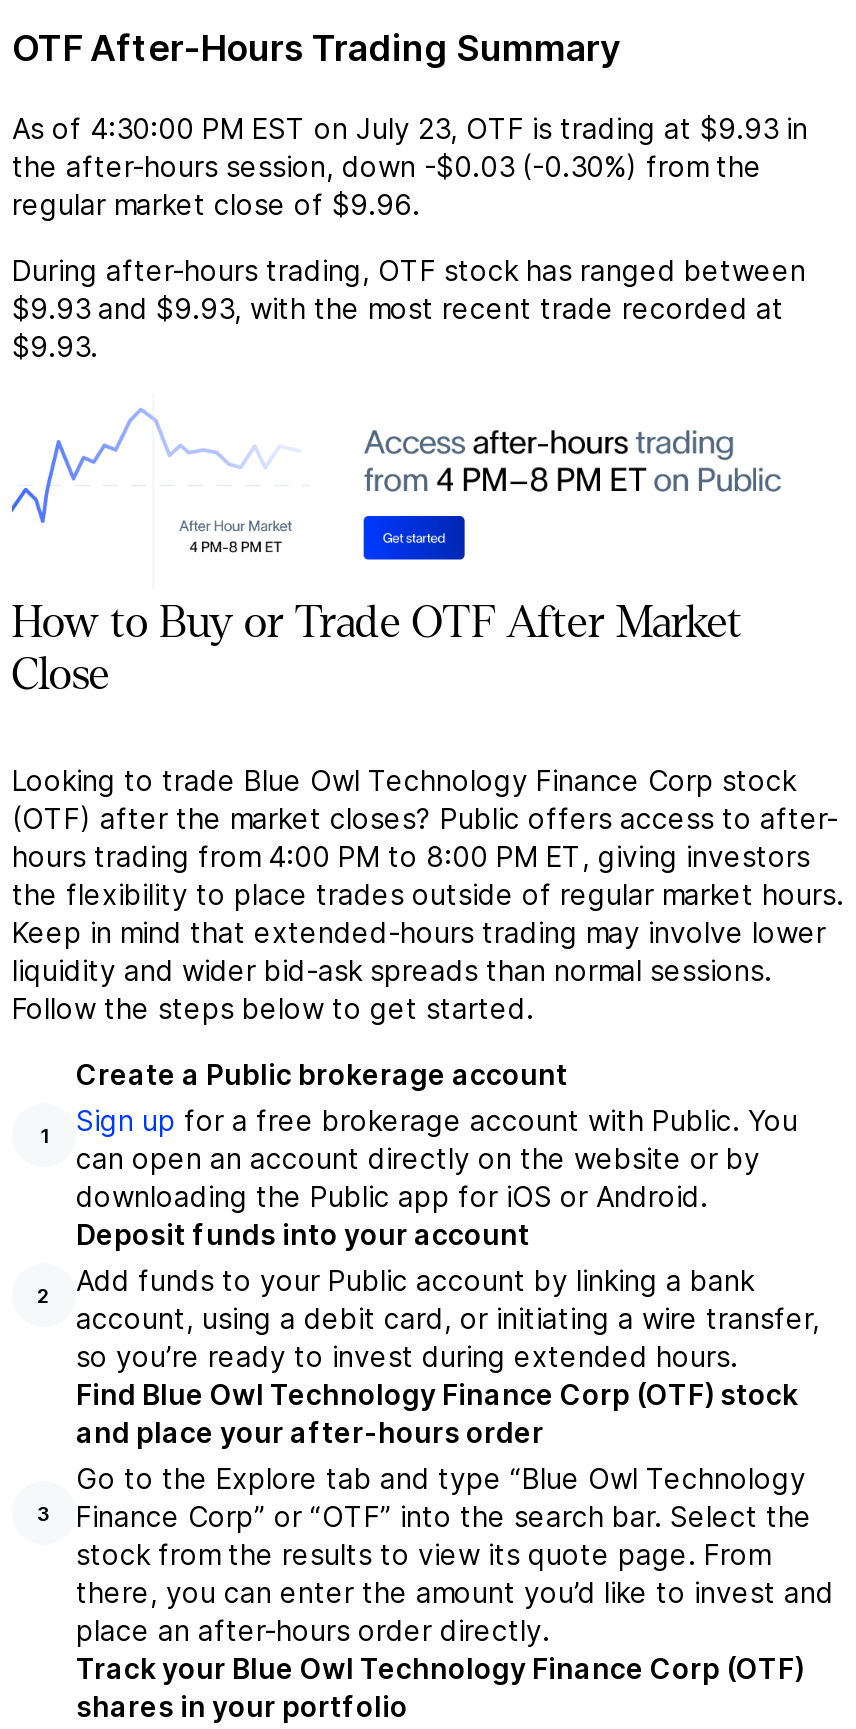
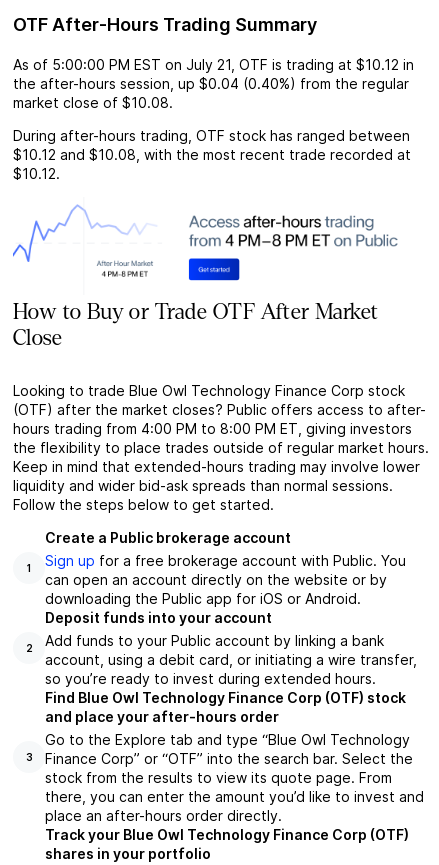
[12,111,808,221] As of 4:30:00 PM EST on July 23, OTF is trading at $9.93 in | the after-hours session, down -$0.03 (-0.30%) from the | regular market close of $9.96. -> [13,56,414,111] As of 5:00:00 PM EST on July 21, OTF is trading at $10.12 in | the after-hours session, up $0.04 (0.40%) from the regular | market close of $10.08.
[12,291,784,325] $9.93 and $9.93, with the most recent trade recorded at -> [13,146,411,163] $10.12 and $10.08, with the most recent trade recorded at
[12,329,98,363] $9.93. -> [13,165,60,182] $10.12.

